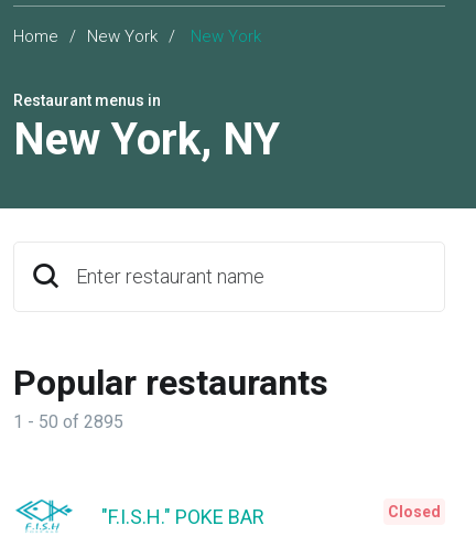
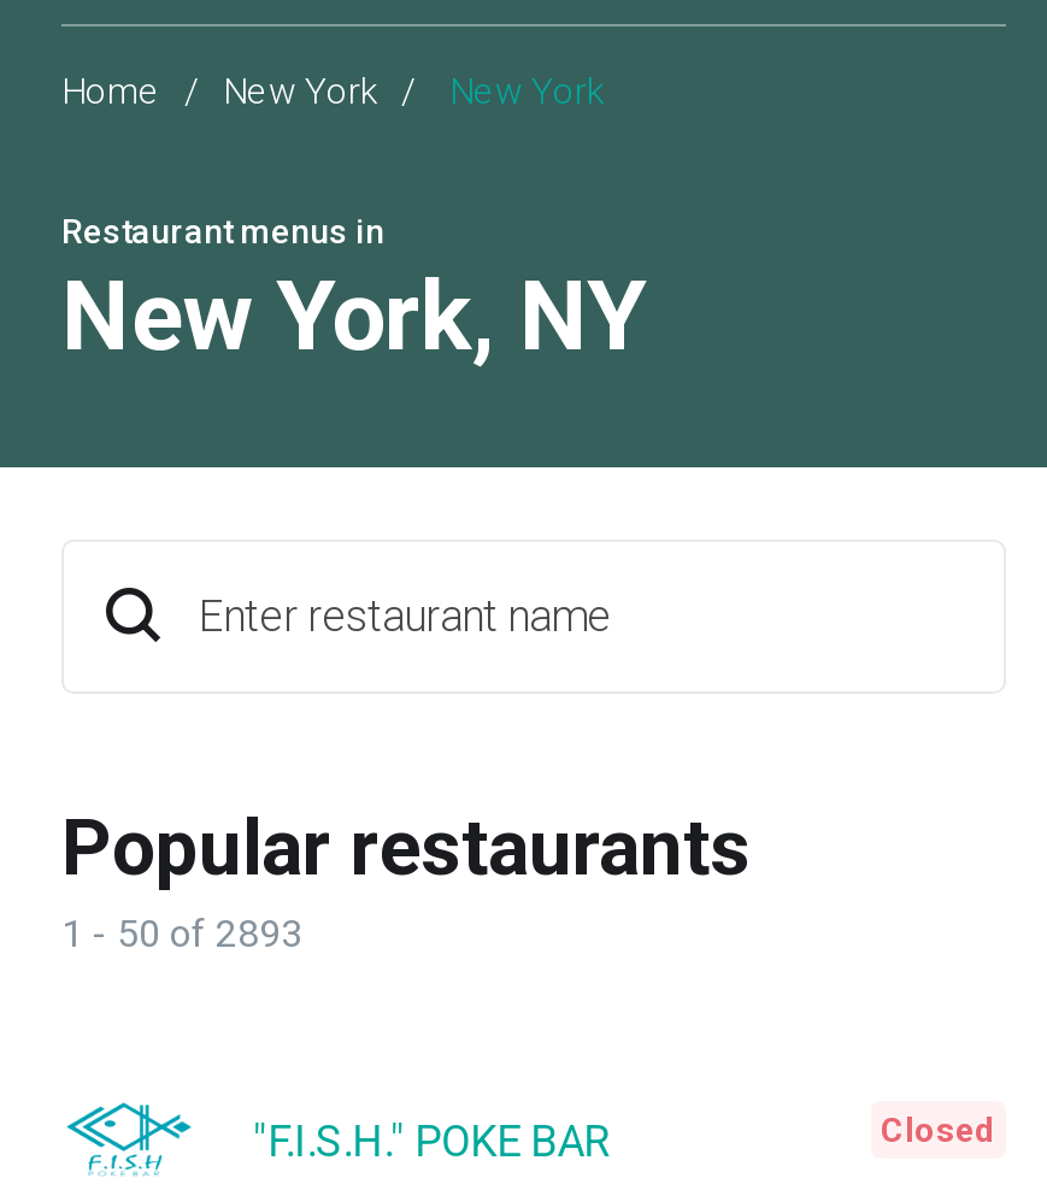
[13,411,123,432] 1 - 50 of 2895 -> [61,911,302,956] 1 - 50 of 2893

